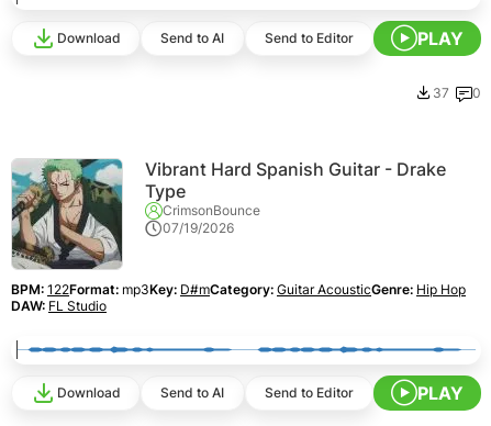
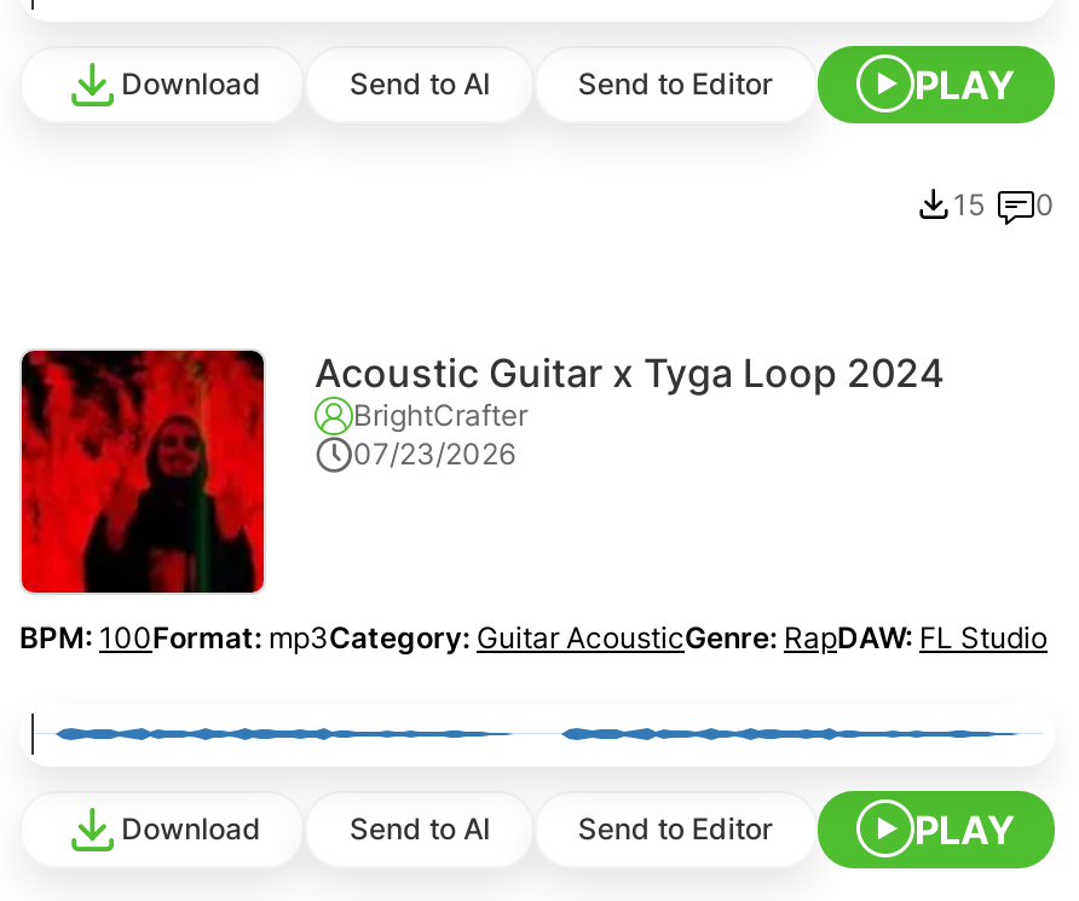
[433,85,481,101] 37 0 -> [953,186,1055,223] 15 0
[11,158,446,270] [image] | Vibrant Hard Spanish Guitar - Drake | Type | CrimsonBounce | 07/19/2026 -> [19,348,944,566] [image] | Acoustic Guitar x Tyga Loop 2024 | BrightCrafter | 07/23/2026
[11,281,466,314] BPM: 122Format: mp3Key: D#mCategory: Guitar AcousticGenre: Hip Hop | DAW: FL Studio -> [19,619,1048,655] BPM: 100Format: mp3Category: Guitar AcousticGenre: RapDAW: FL Studio

